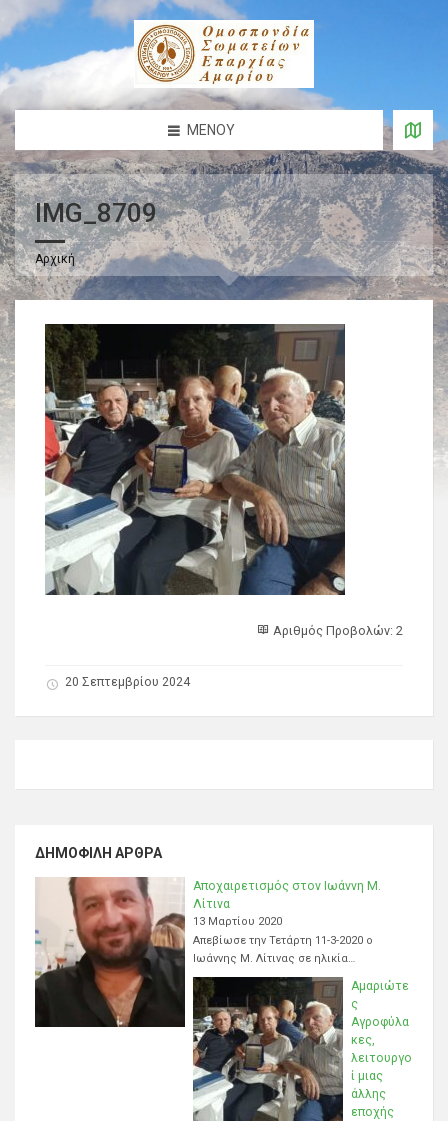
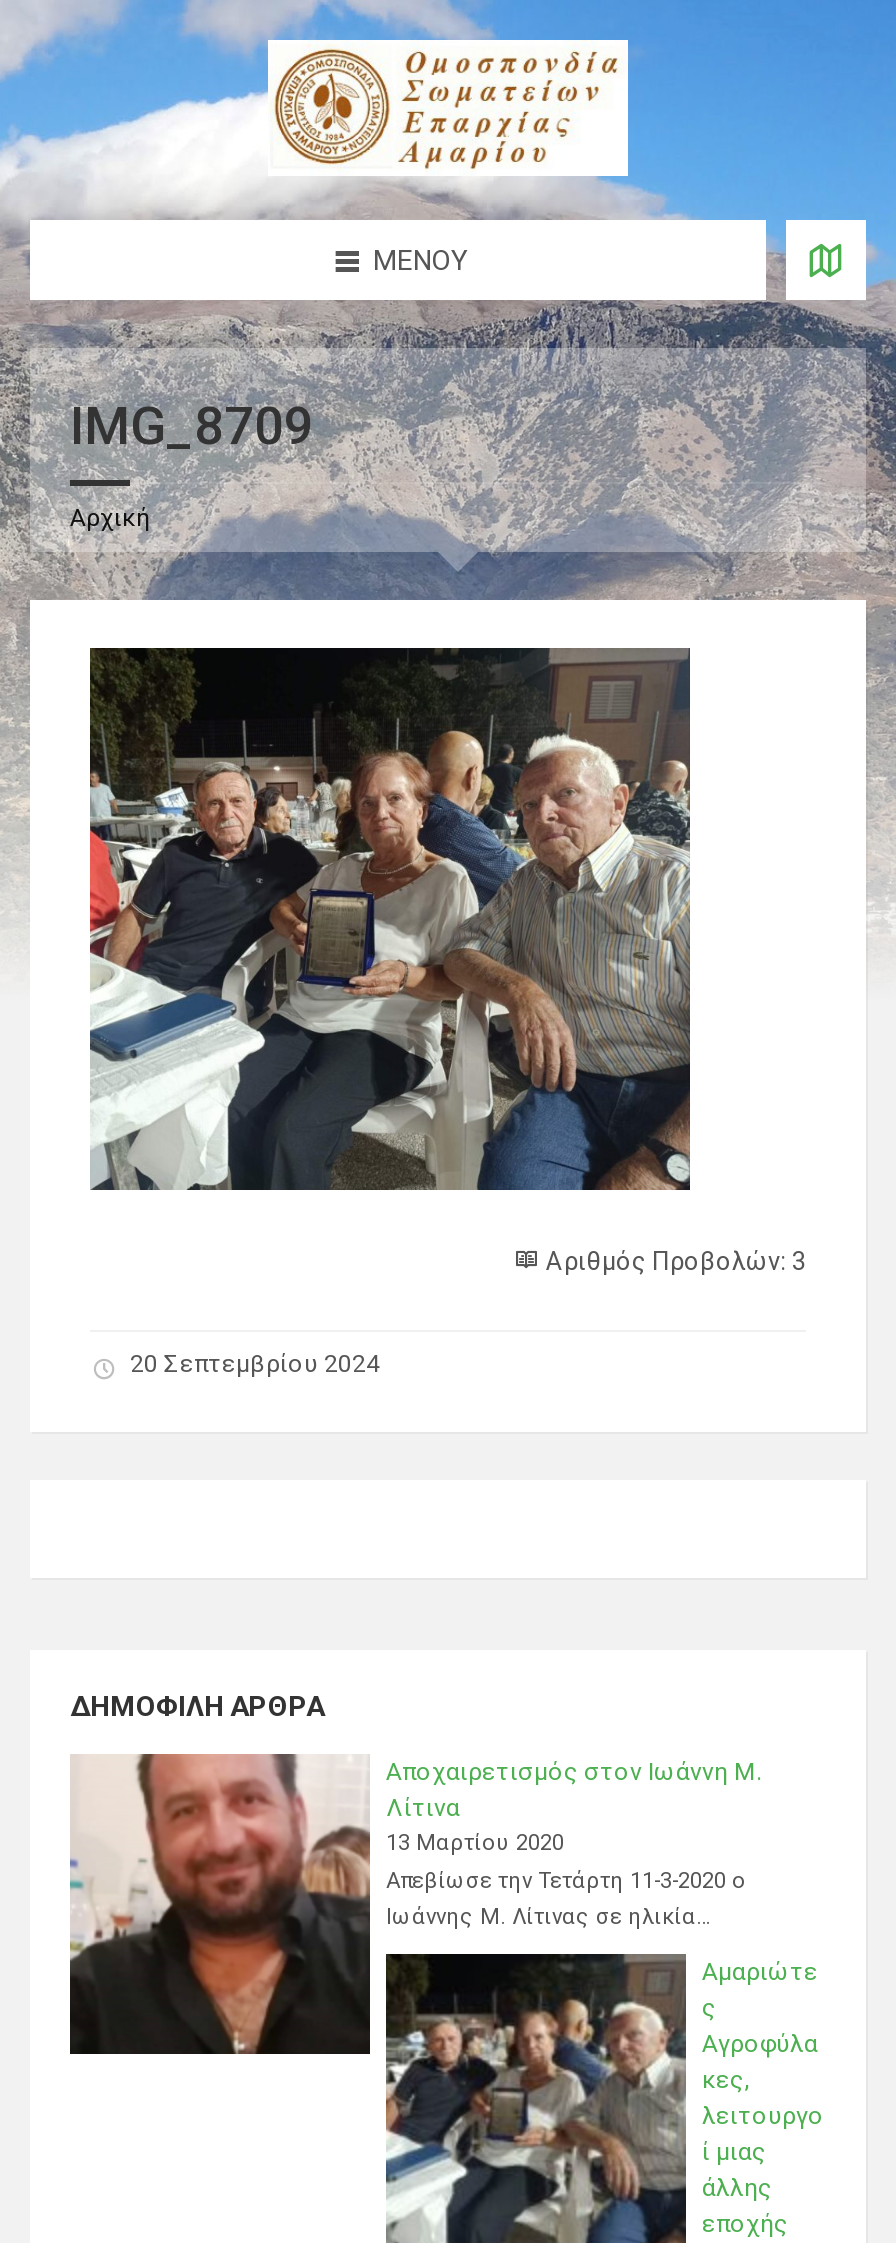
[270,623,403,638] Αριθμός Προβολών: 2 -> [540,1246,806,1276] Αριθμός Προβολών: 3

